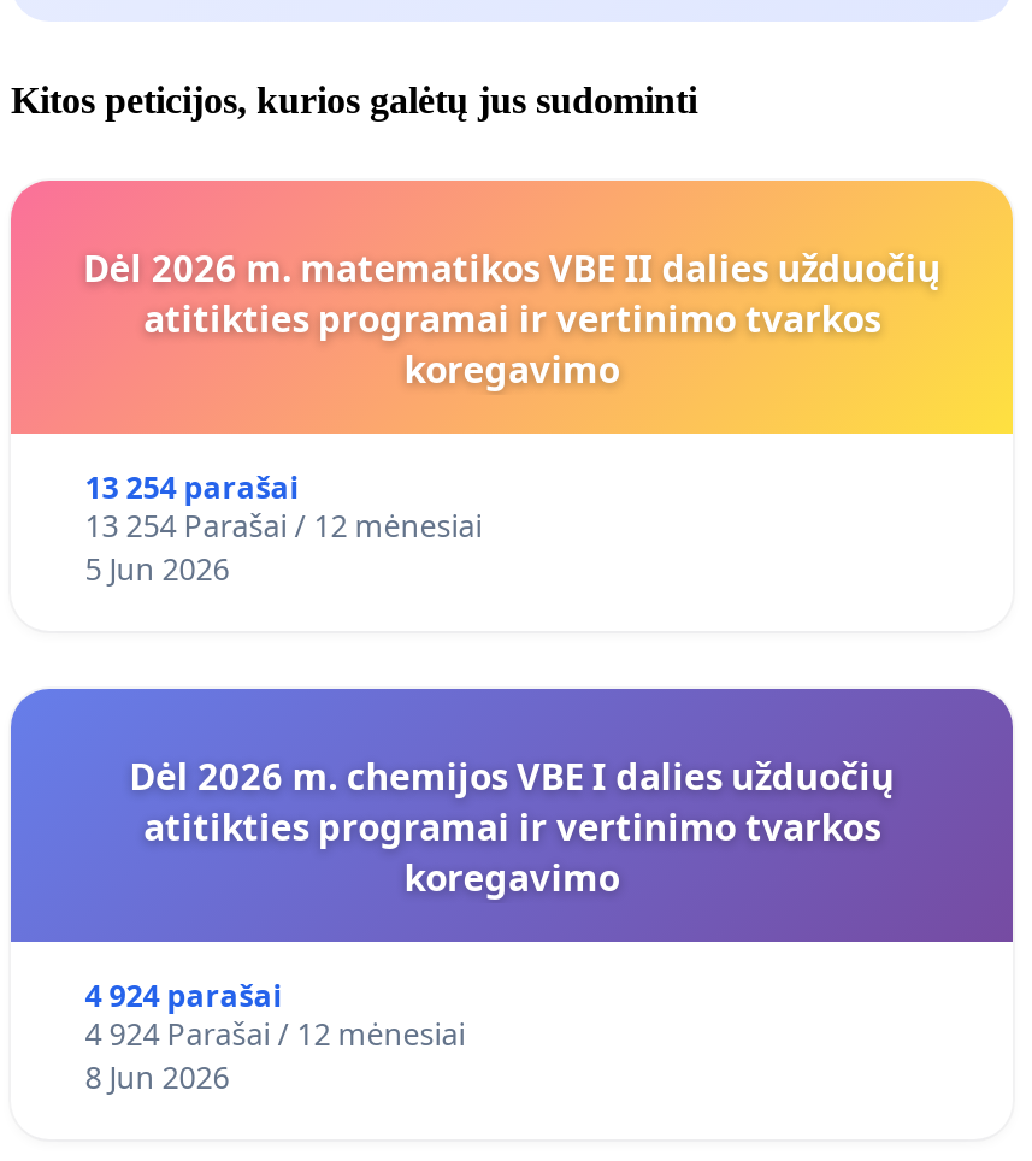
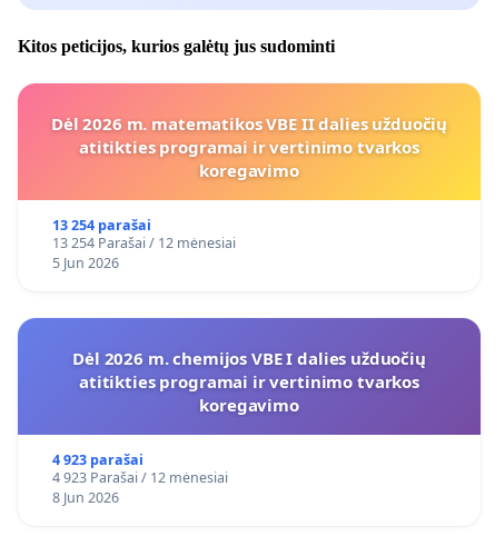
[85,975,283,1016] 4 924 parašai -> [52,450,143,469] 4 923 parašai
[85,1014,466,1055] 4 924 Parašai / 12 mėnesiai -> [52,468,228,487] 4 923 Parašai / 12 mėnesiai

